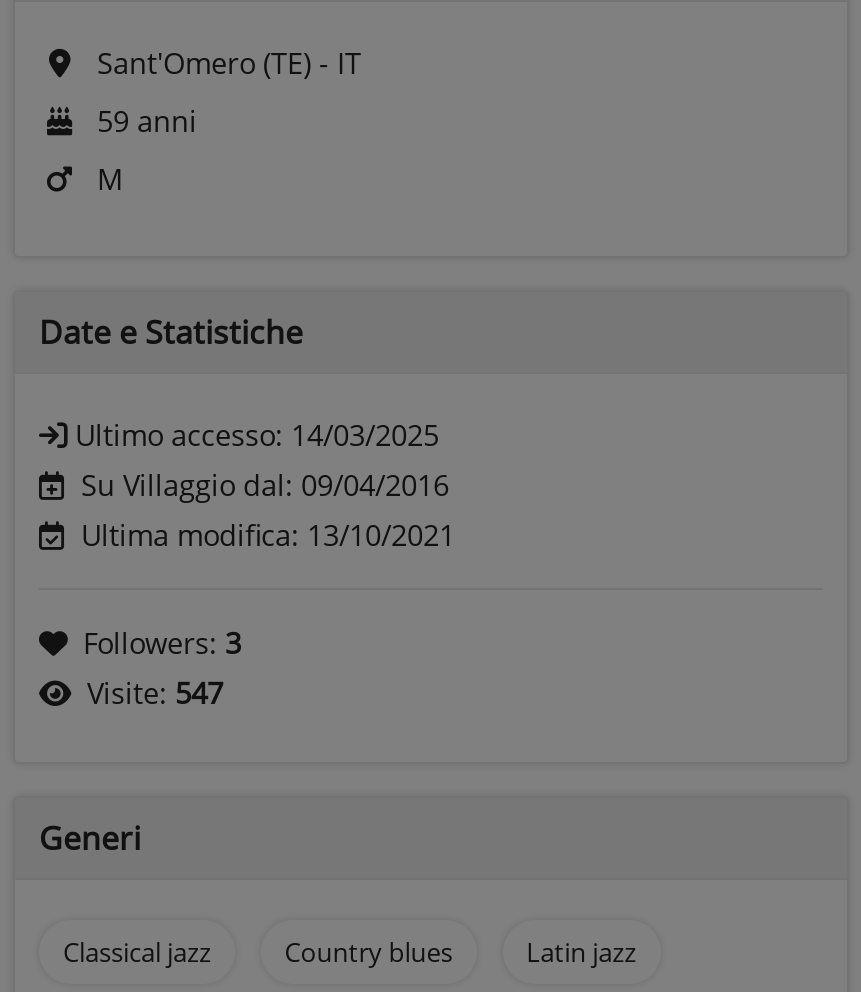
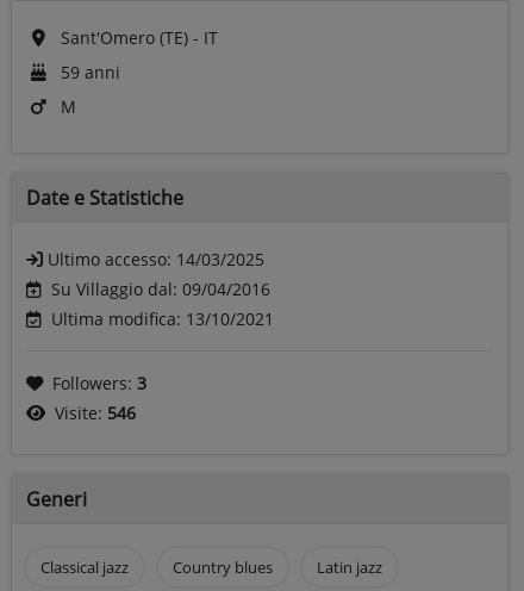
[87,673,223,711] Visite: 547 -> [55,401,136,424] Visite: 546

